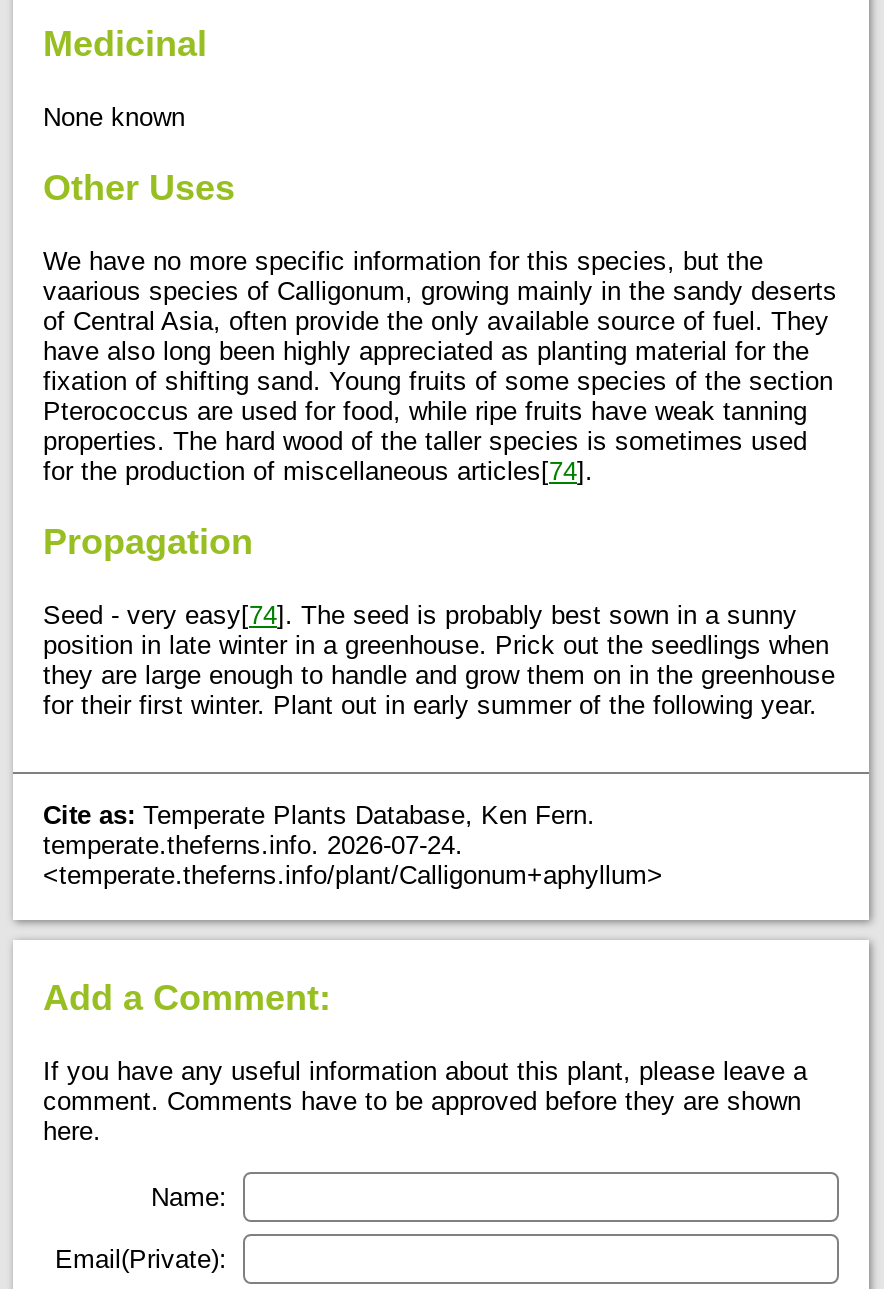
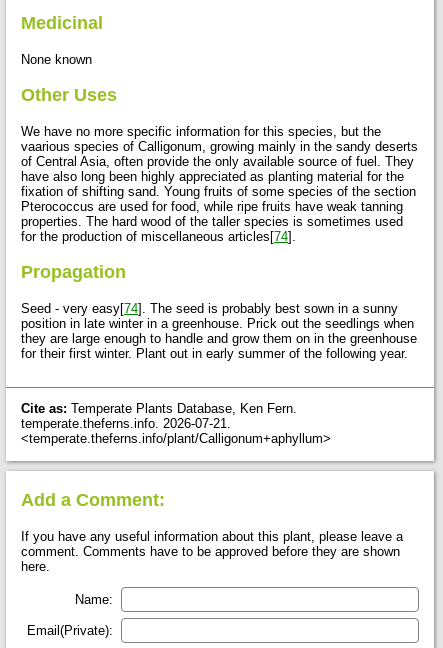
[43,830,463,860] temperate.theferns.info. 2026-07-24. -> [21,416,231,431] temperate.theferns.info. 2026-07-21.

